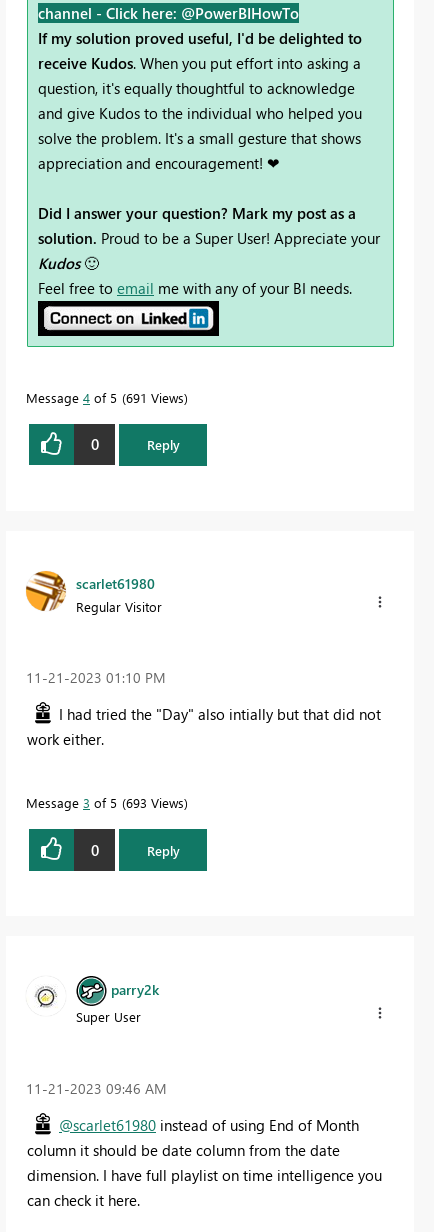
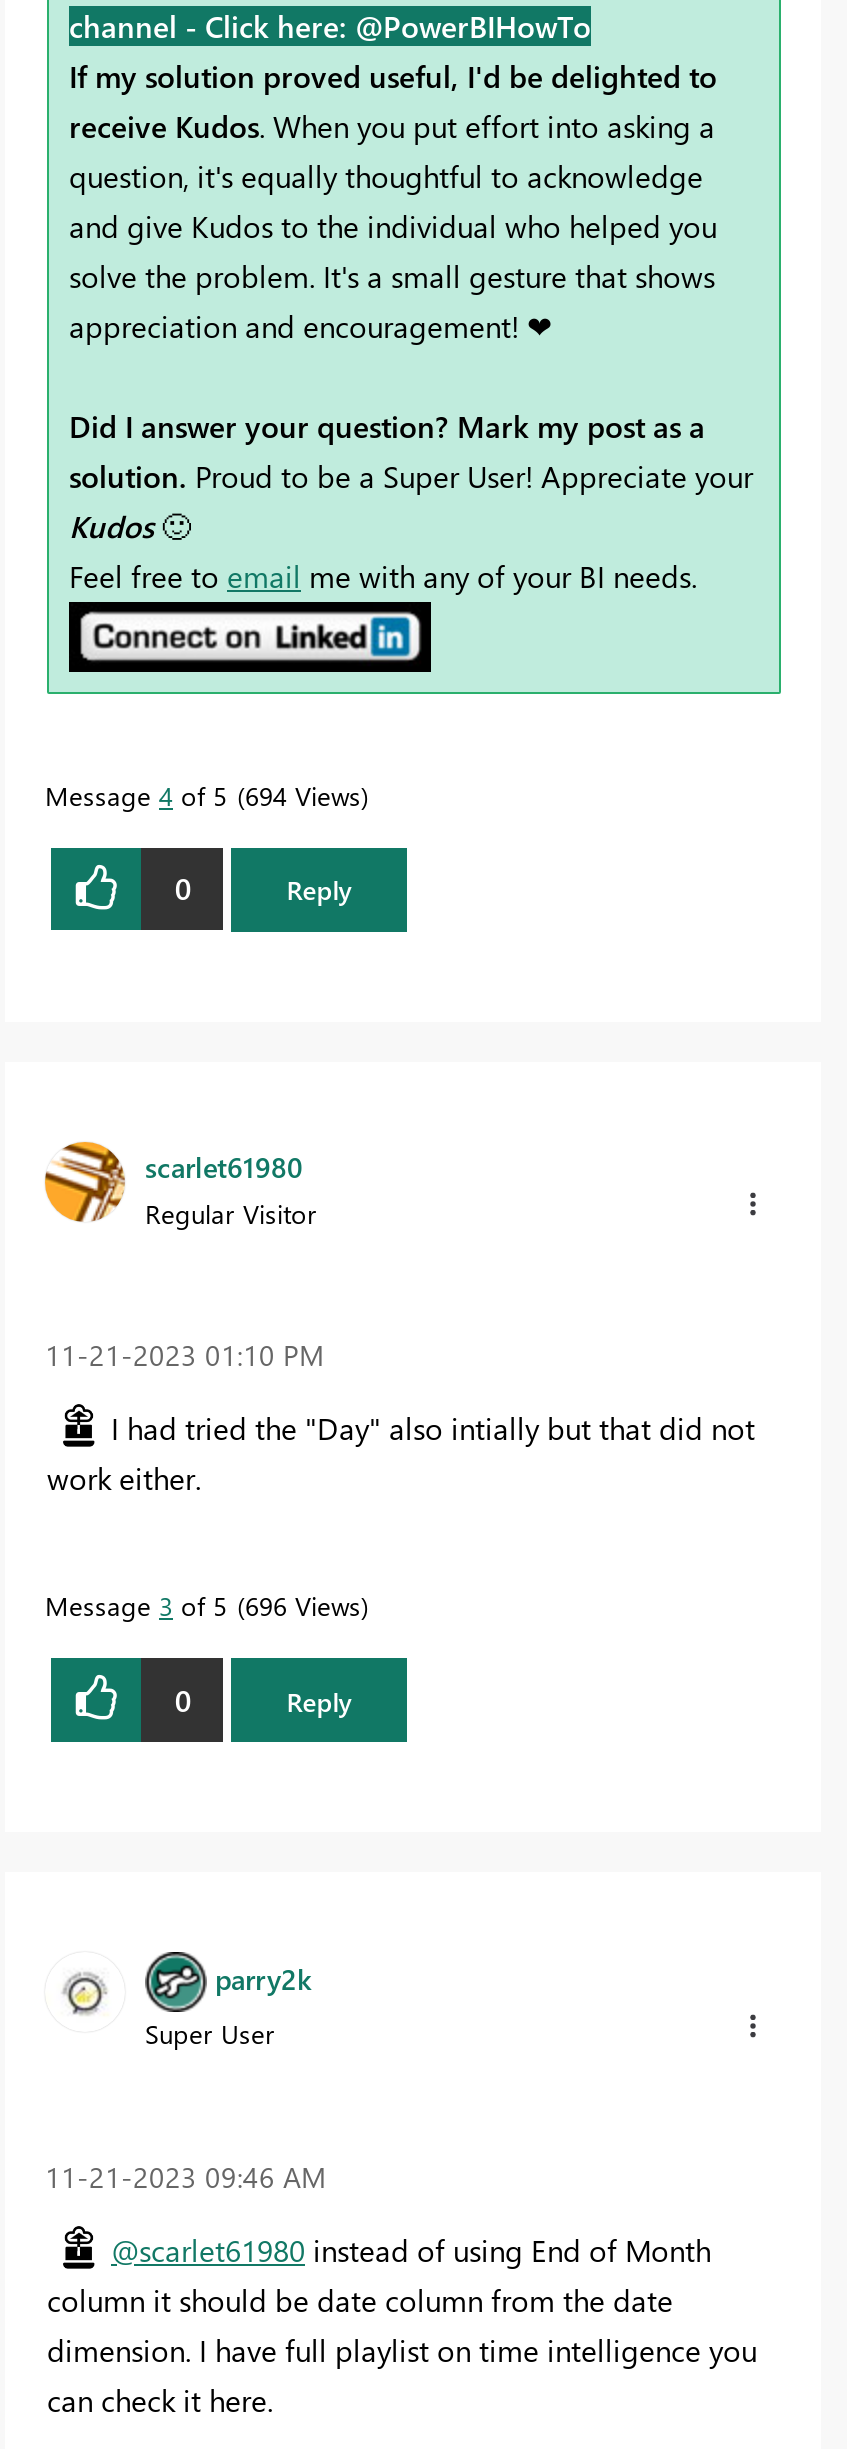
[26,389,184,406] Message 4 of 5 691 Views -> [45,777,361,811] Message 4 of 5 694 Views
[26,794,184,811] Message 3 of 5 693 Views -> [45,1588,361,1622] Message 3 of 5 696 Views

